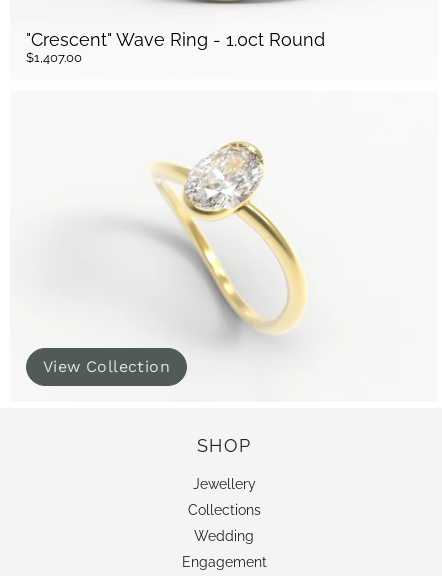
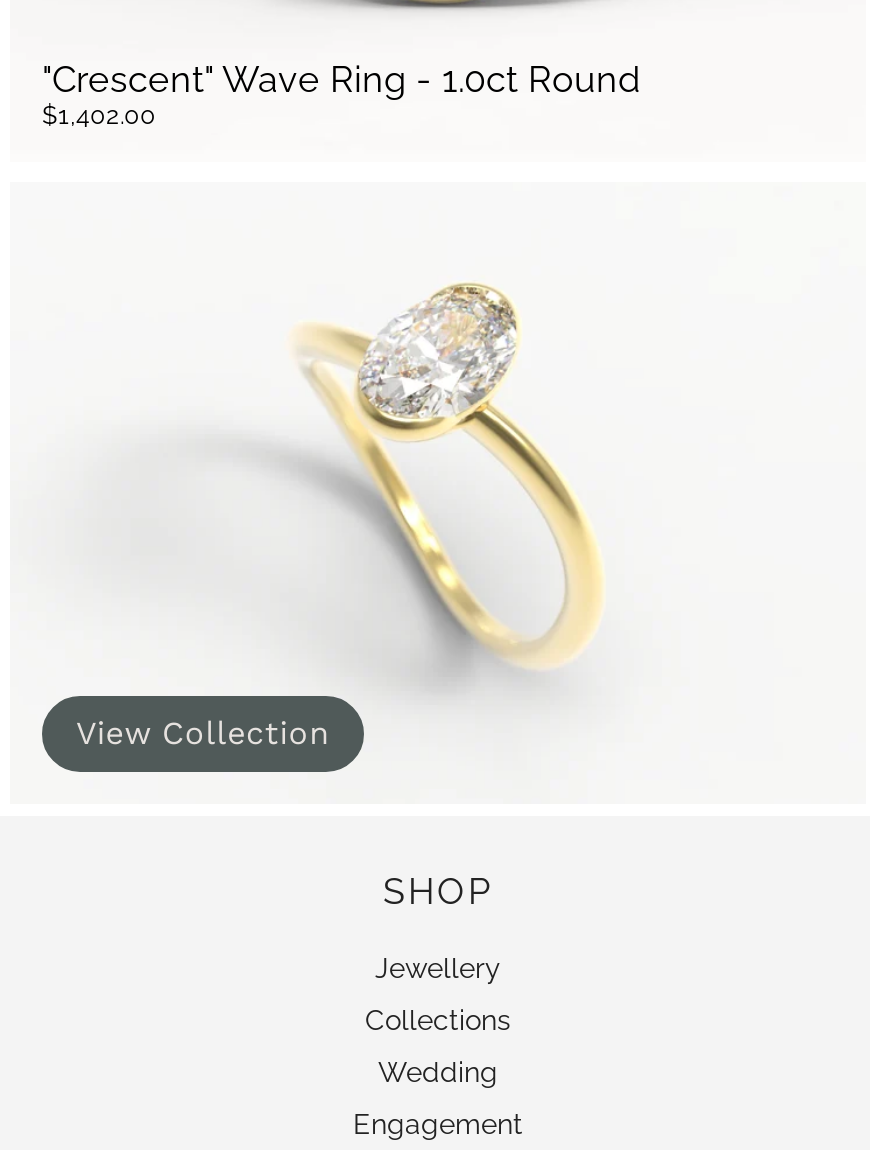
[26,50,82,65] $1,407.00 -> [42,99,156,129] $1,402.00

